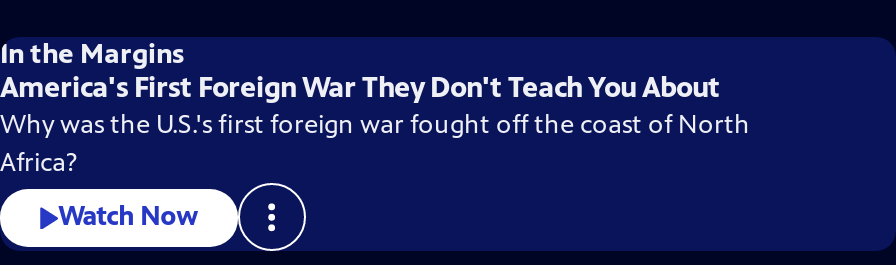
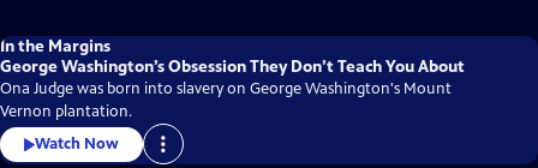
[0,72,750,180] America's First Foreign War They Don't Teach You About | Why was the U.S.'s first foreign war fought off the coast of North | Africa? -> [0,56,465,121] George Washington’s Obsession They Don’t Teach You About | Ona Judge was born into slavery on George Washington's Mount | Vernon plantation.

